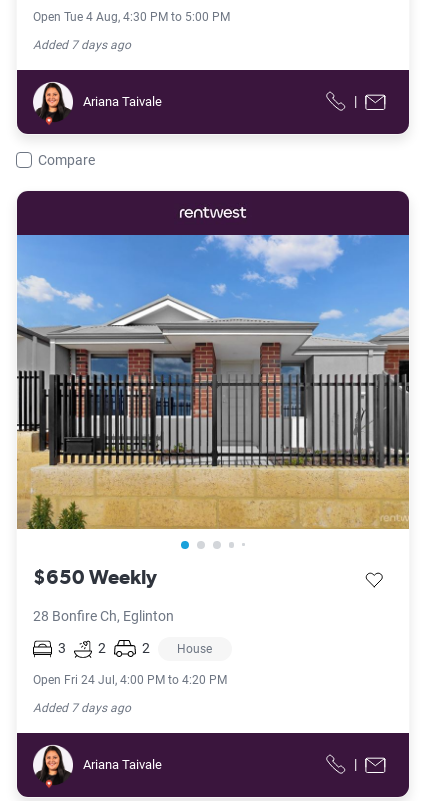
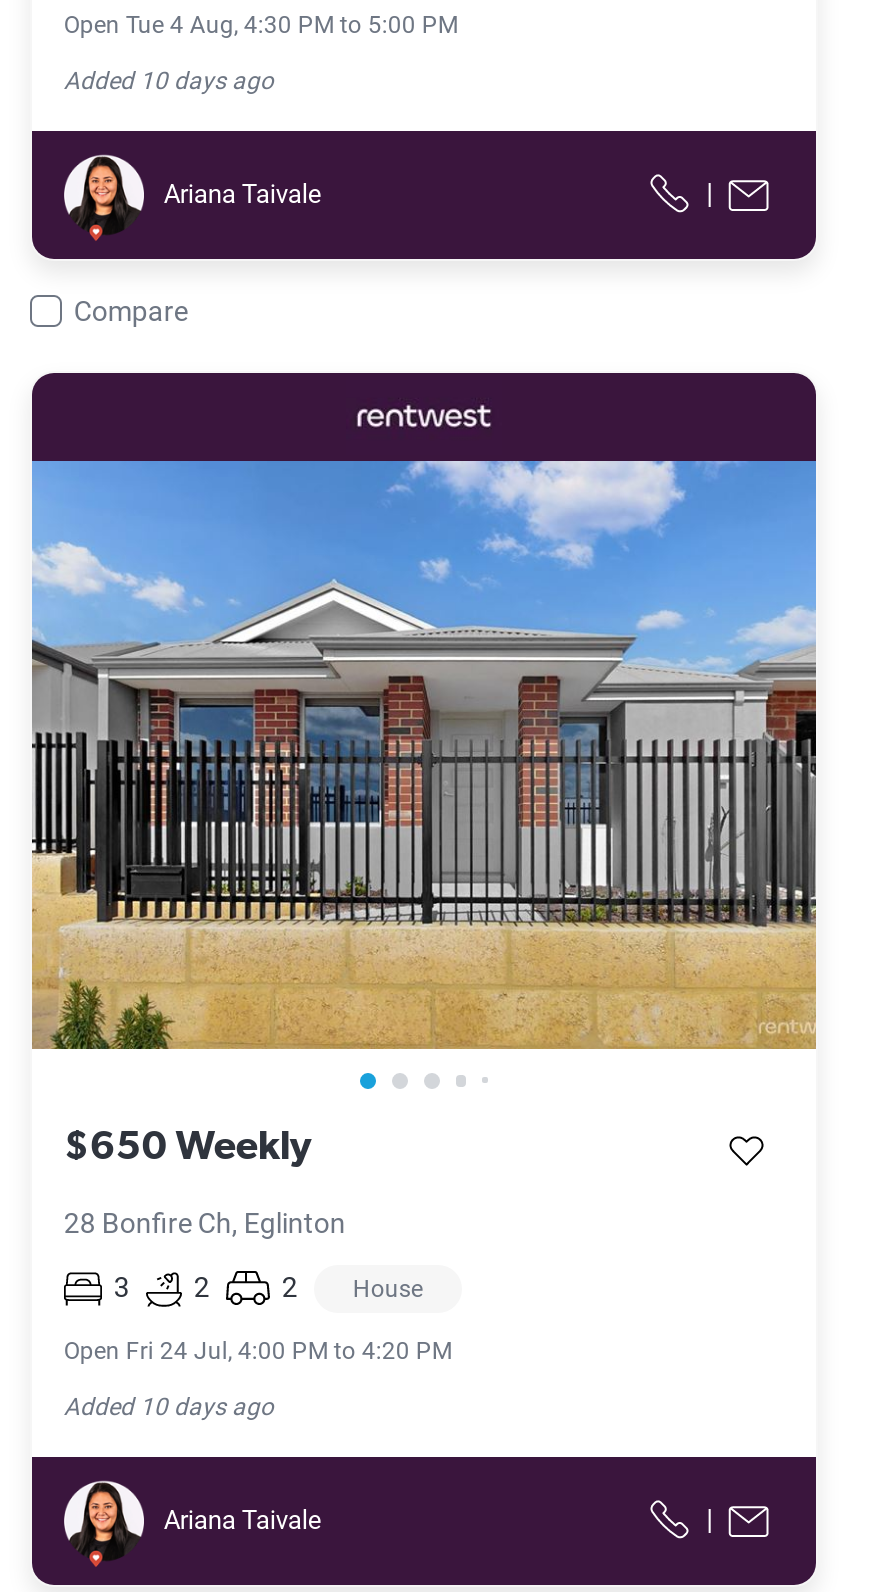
[33,38,131,52] Added 7 days ago -> [64,66,274,94] Added 10 days ago
[33,701,131,715] Added 7 days ago -> [64,1393,274,1421] Added 10 days ago

